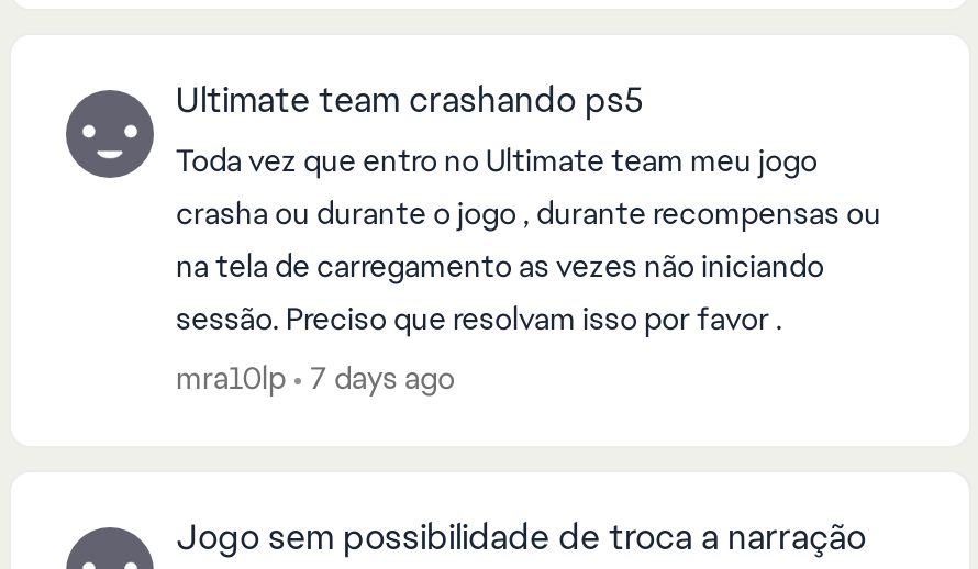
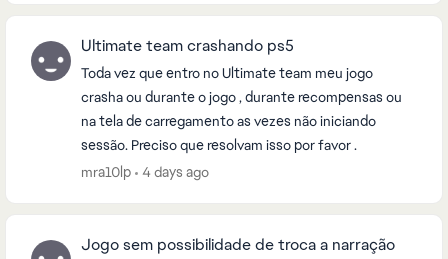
[310,358,455,398] 7 days ago -> [142,163,209,181] 4 days ago

